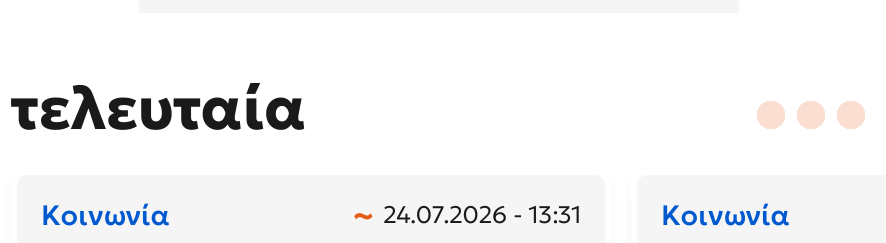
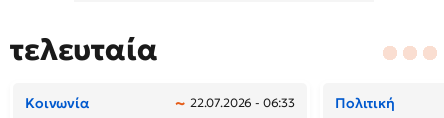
[383,199,581,229] 24.07.2026 - 13:31 -> [190,95,295,110] 22.07.2026 - 06:33
[661,197,790,233] Κοινωνία -> [335,94,395,112] Πολιτική

